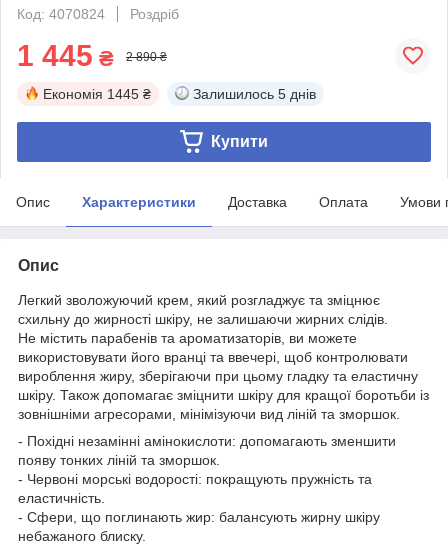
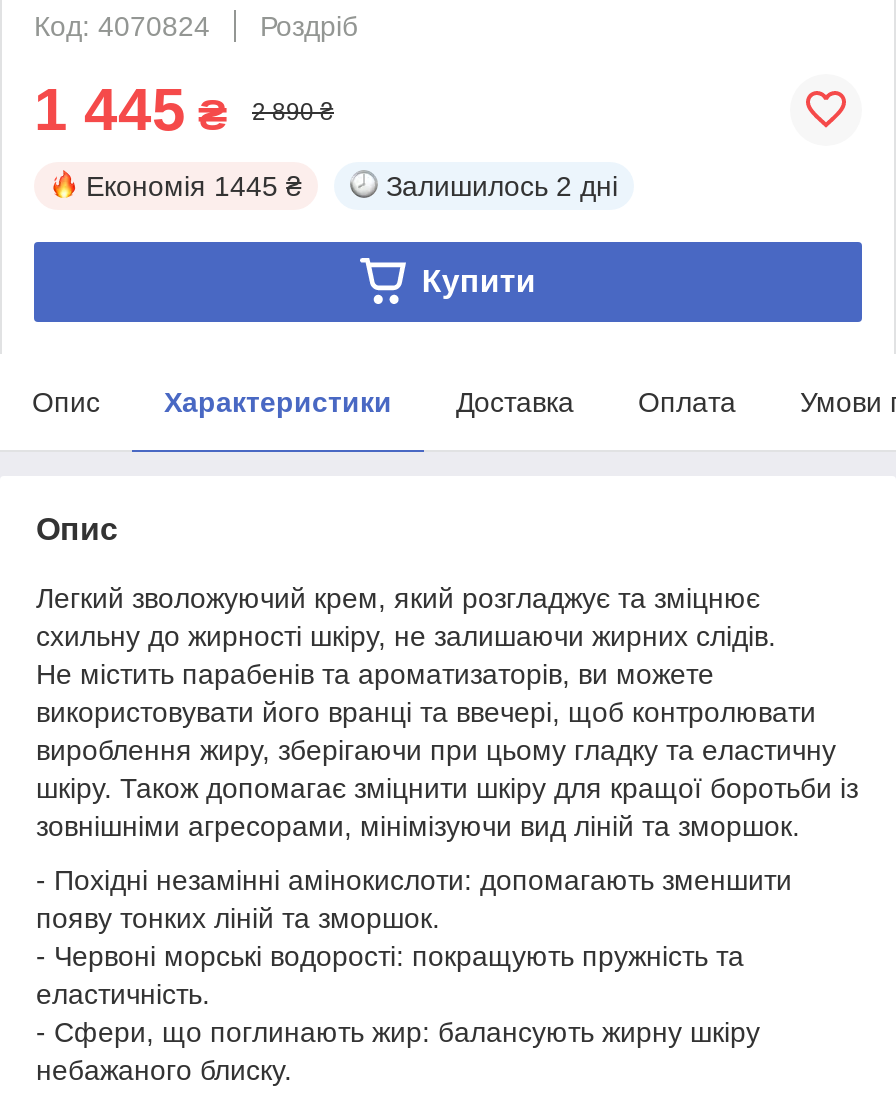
[193,86,316,102] Залишилось 5 днів -> [386,170,618,202] Залишилось 2 дні

